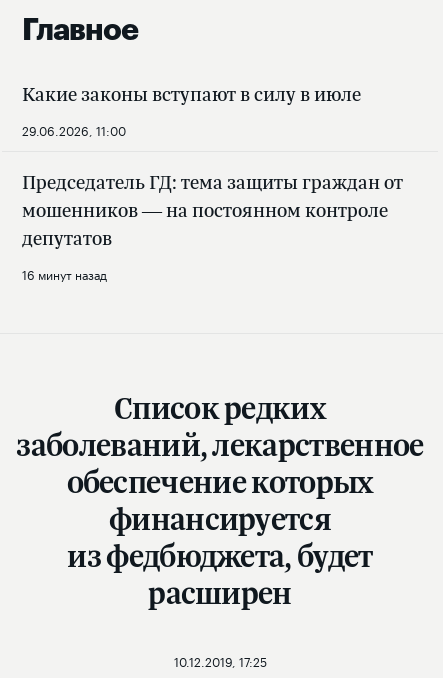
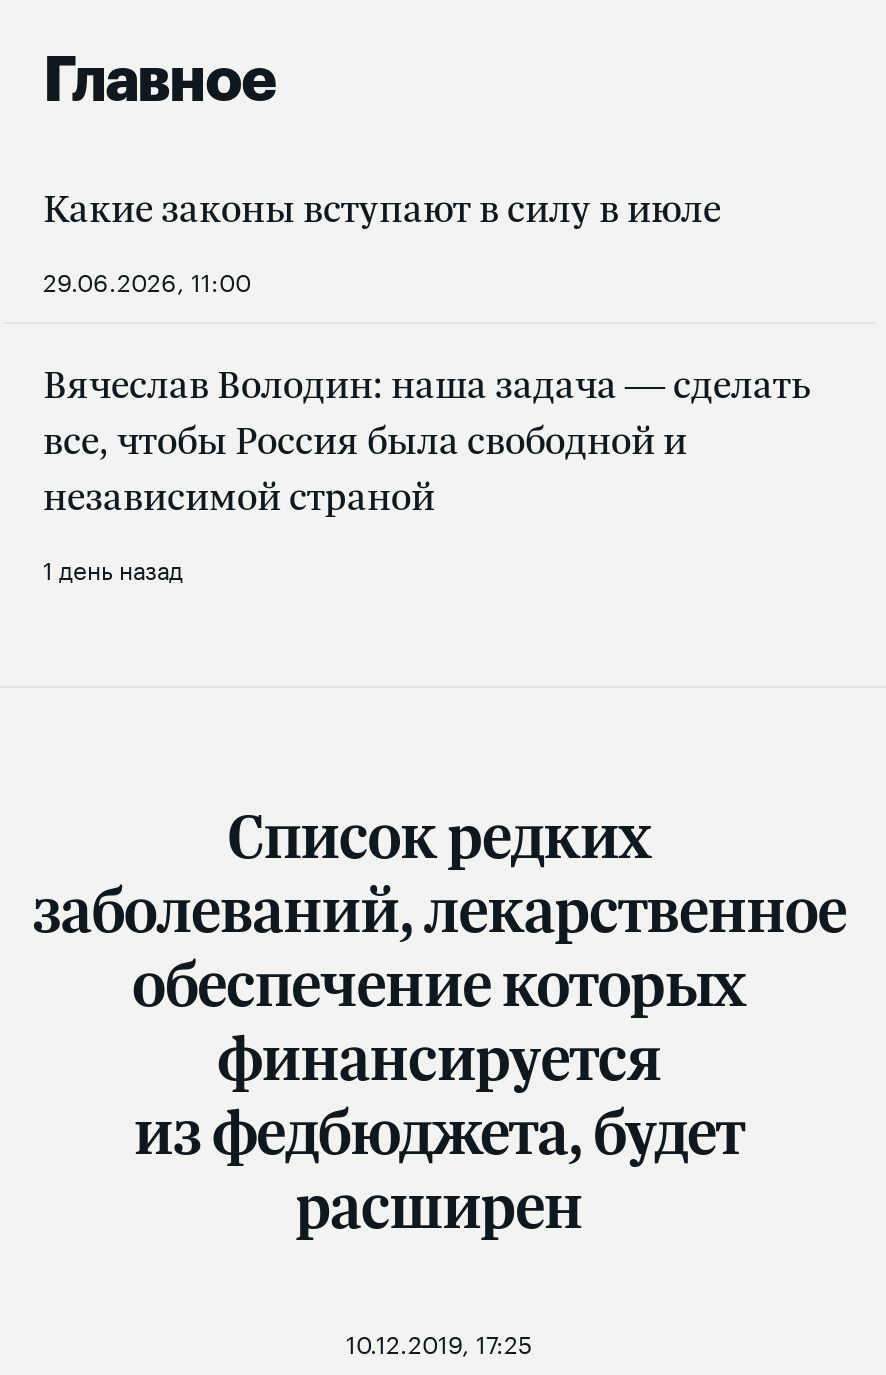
[22,169,403,251] Председатель ГД: тема защиты граждан от | мошенников — на постоянном контроле | депутатов -> [43,358,811,522] Вячеслав Володин: наша задача — сделать | все, чтобы Россия была свободной и | независимой страной
[22,264,107,283] 16 минут назад -> [43,548,183,586] 1 день назад

